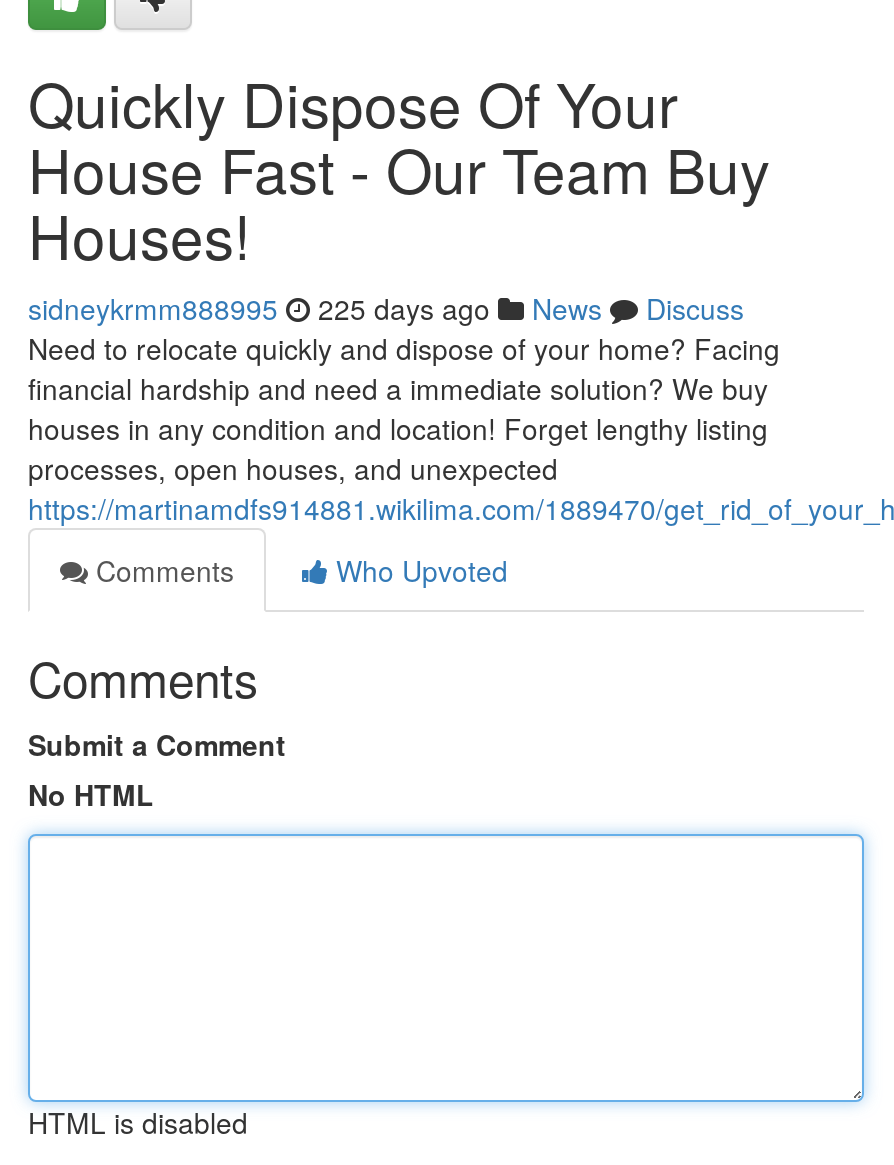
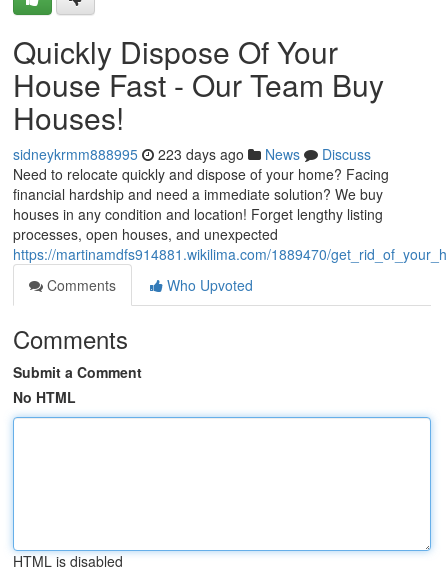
[28,288,744,328] sidneykrmm888995 225 days ago News Discuss -> [13,144,371,164] sidneykrmm888995 223 days ago News Discuss

